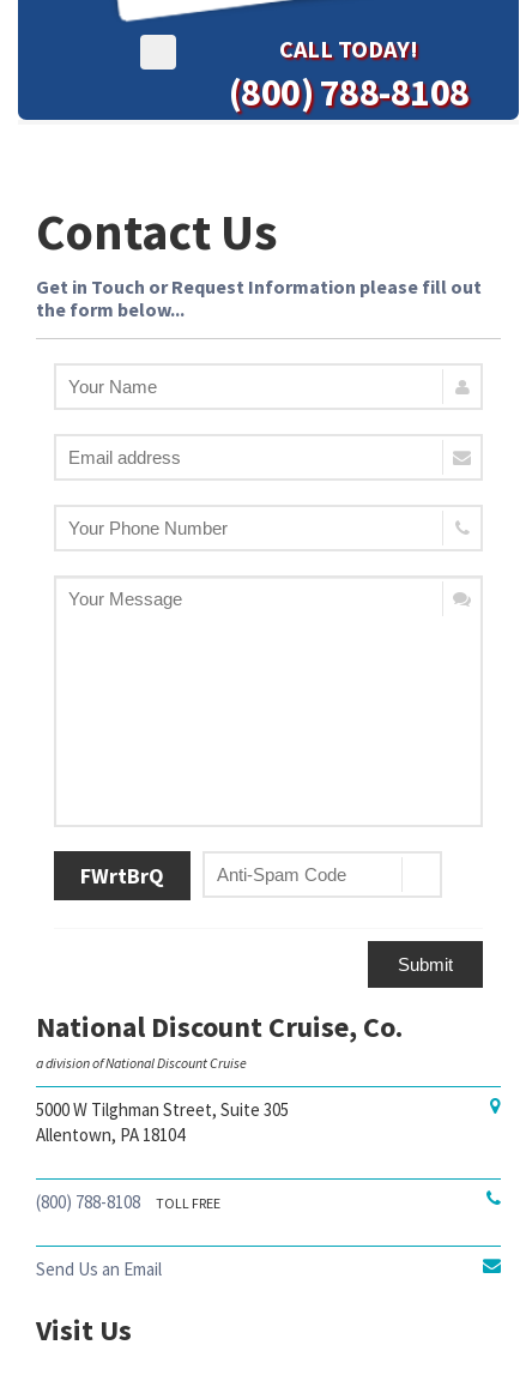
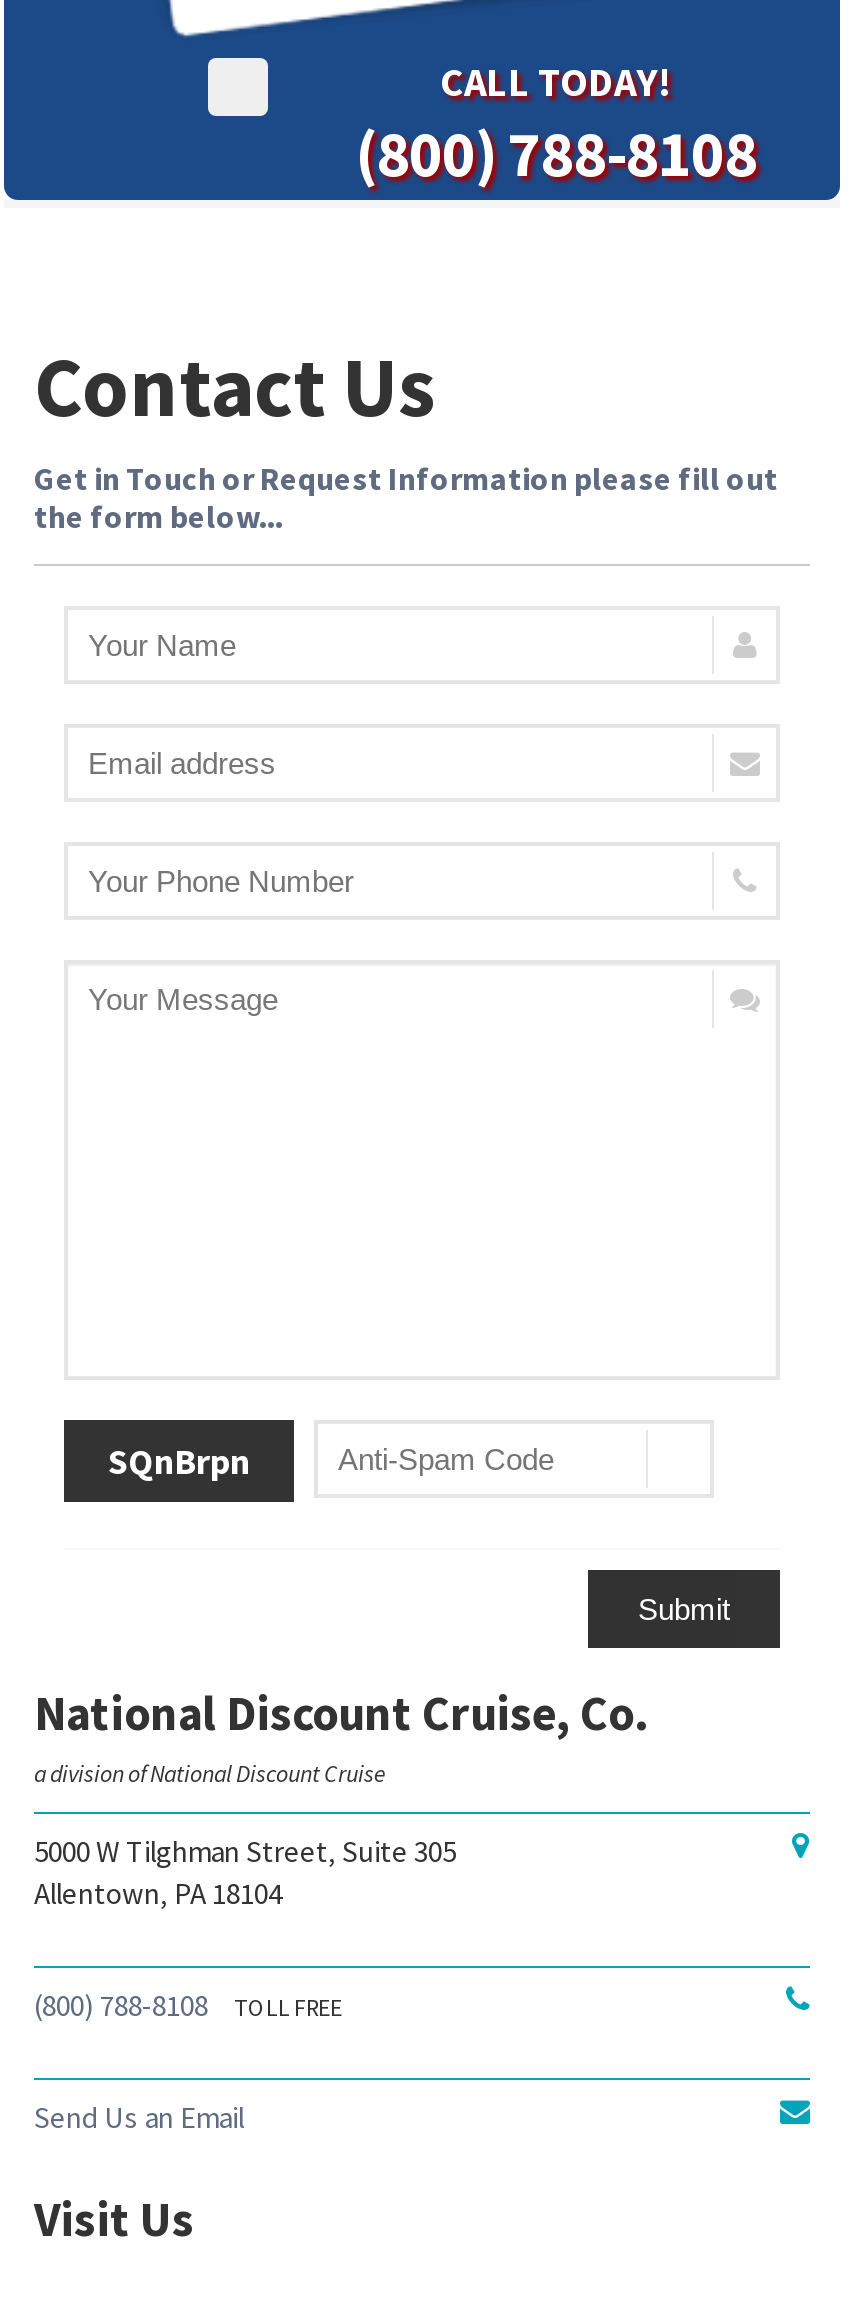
[80,862,164,889] FWrtBrQ -> [108,1438,250,1484] SQnBrpn

